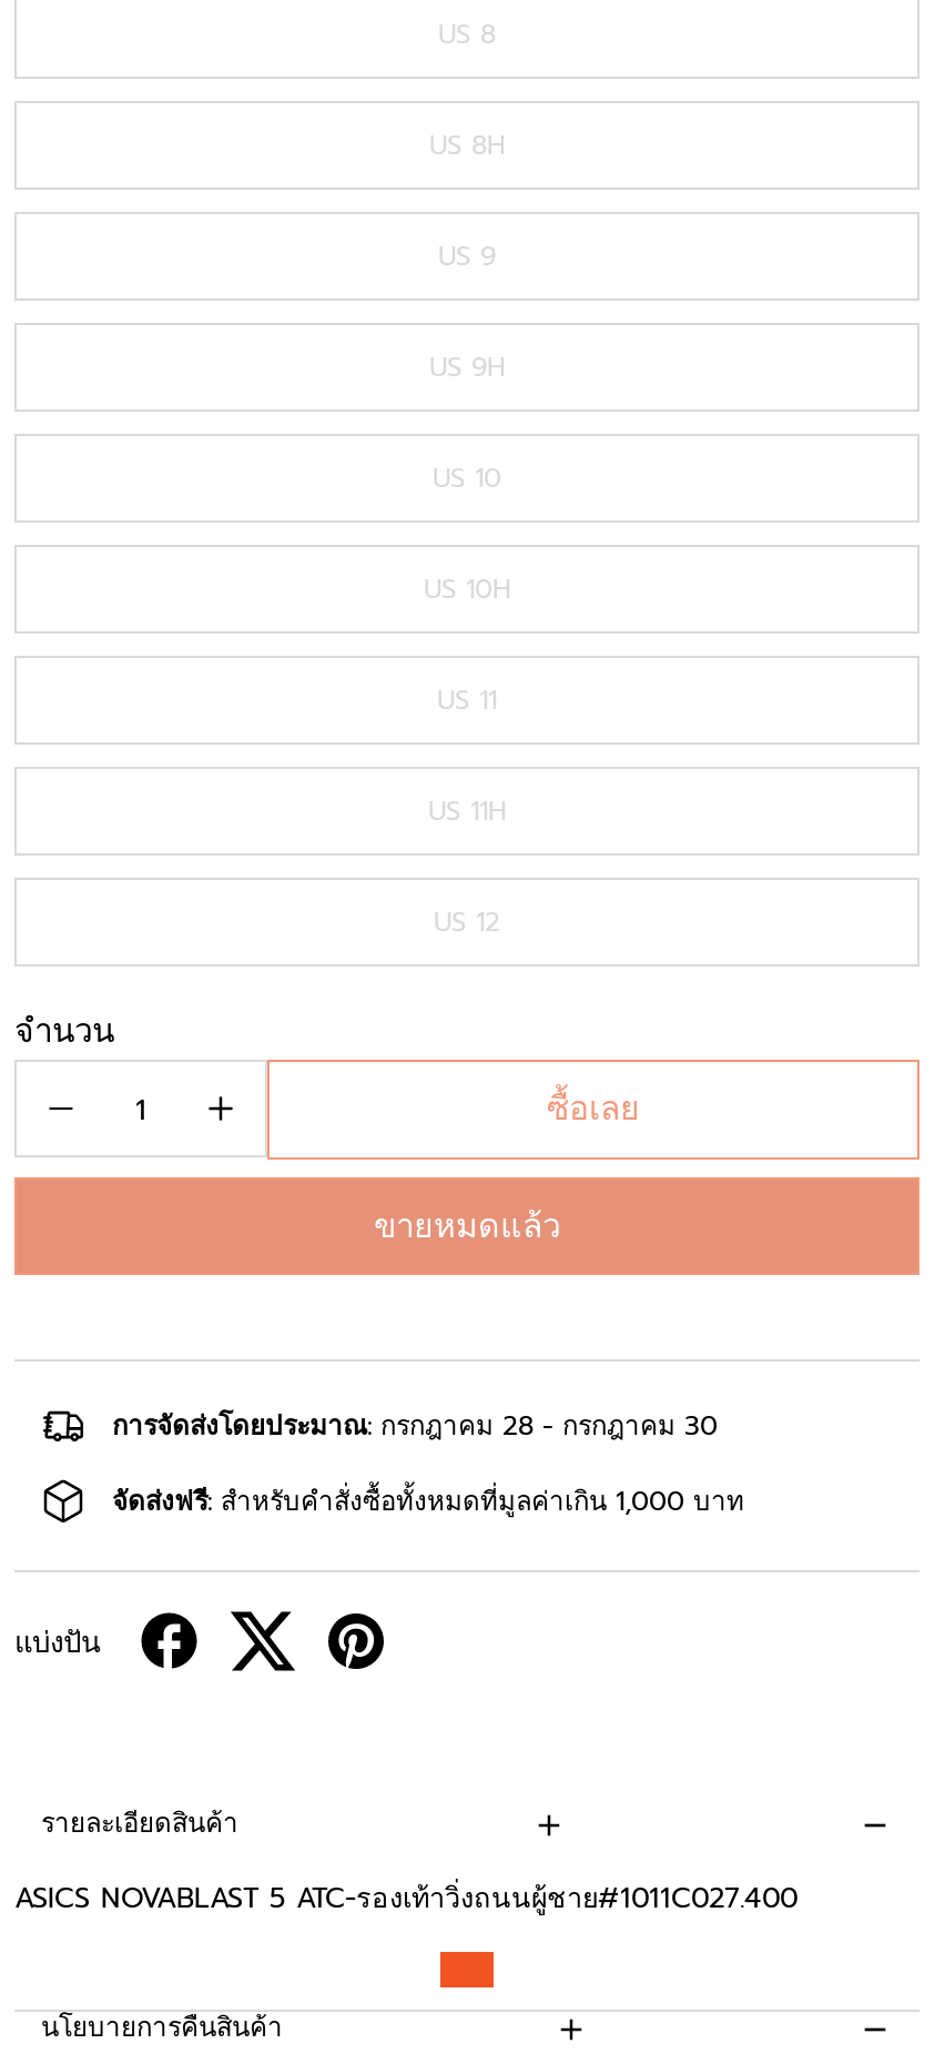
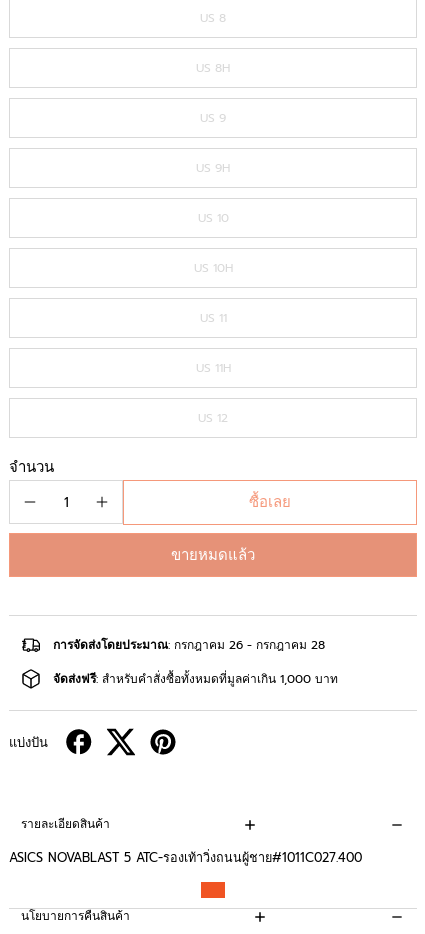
[112,1406,718,1446] การจัดส่งโดยประมาณ: กรกฎาคม 28 - กรกฎาคม 30 -> [53,636,325,654] การจัดส่งโดยประมาณ: กรกฎาคม 26 - กรกฎาคม 28

